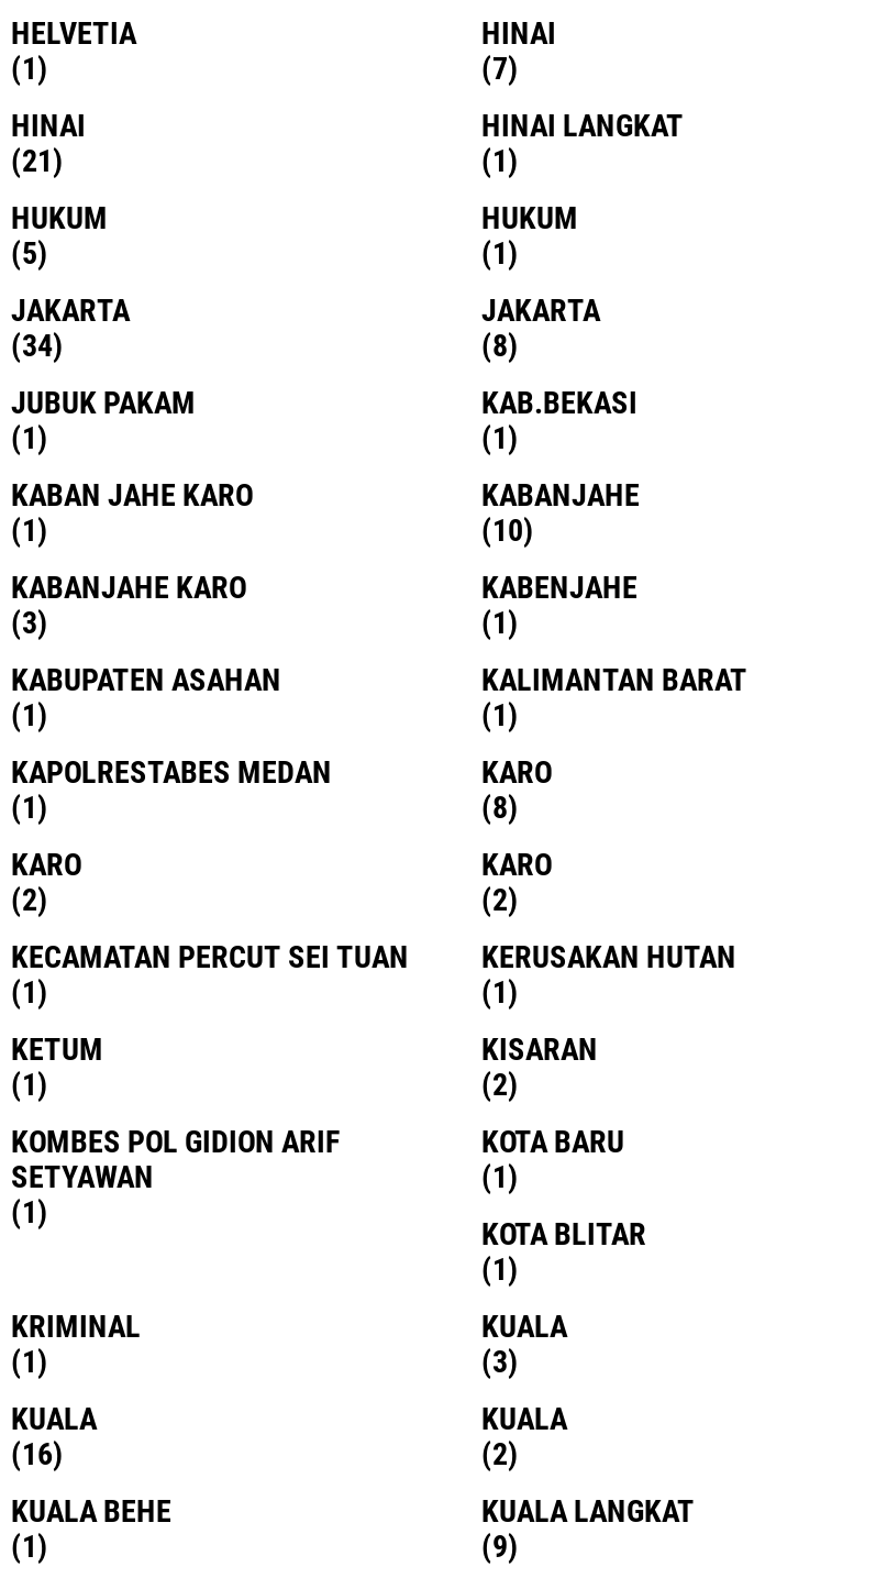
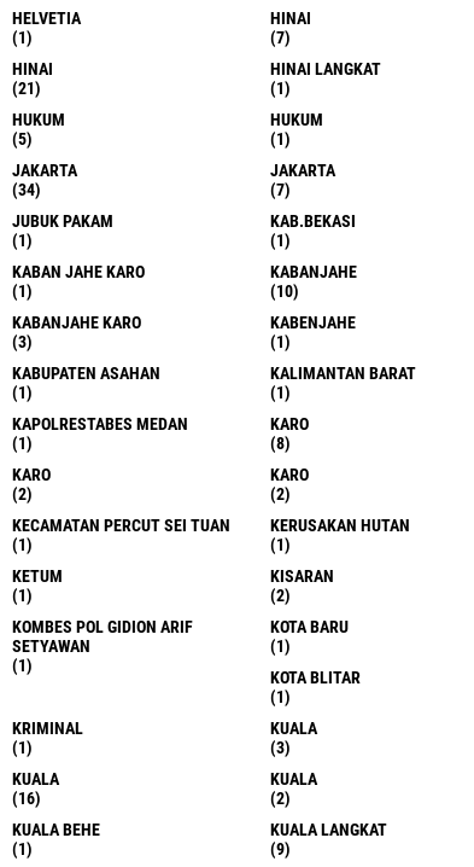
[481,327,519,363] (8) -> [270,180,291,199] (7)

